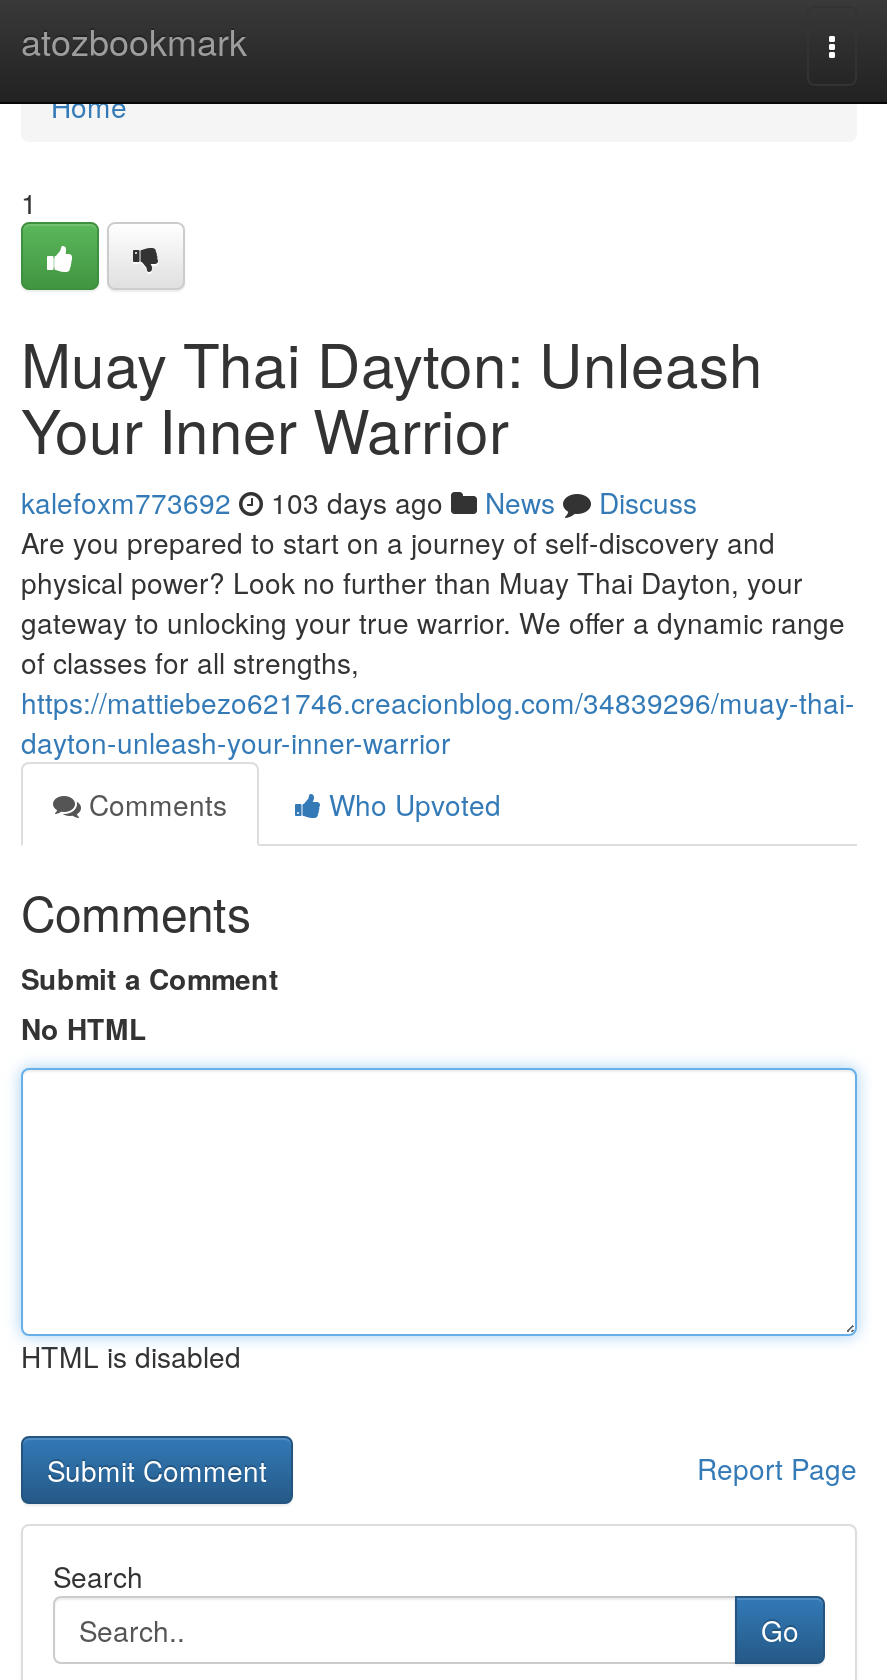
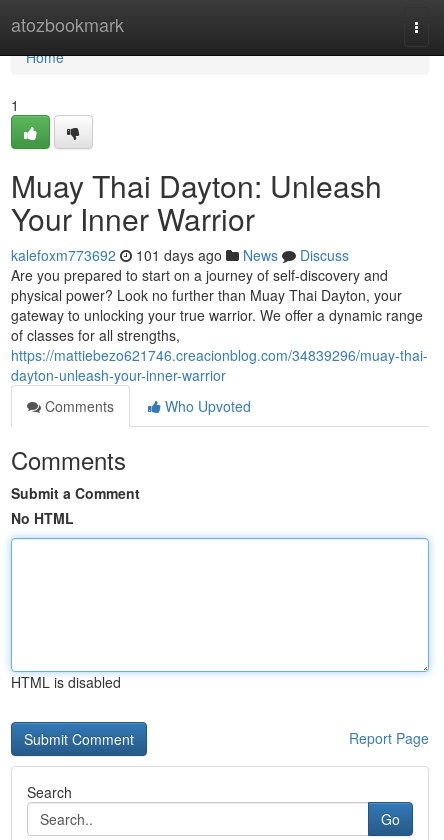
[21,482,697,522] kalefoxm773692 103 days ago News Discuss -> [11,245,349,265] kalefoxm773692 101 days ago News Discuss

